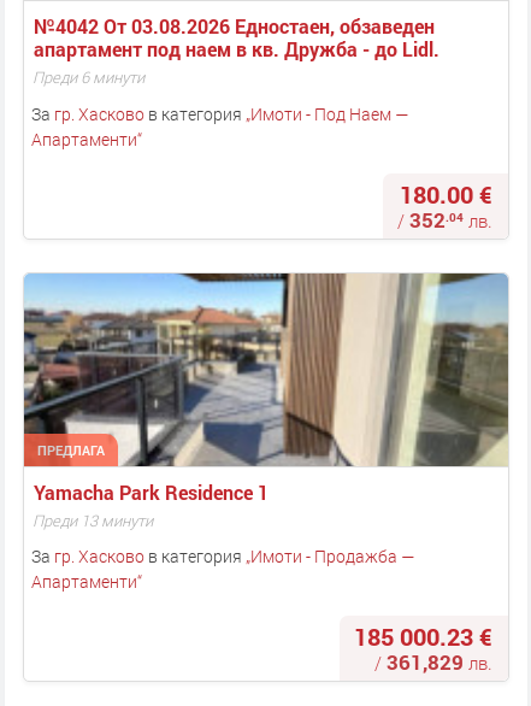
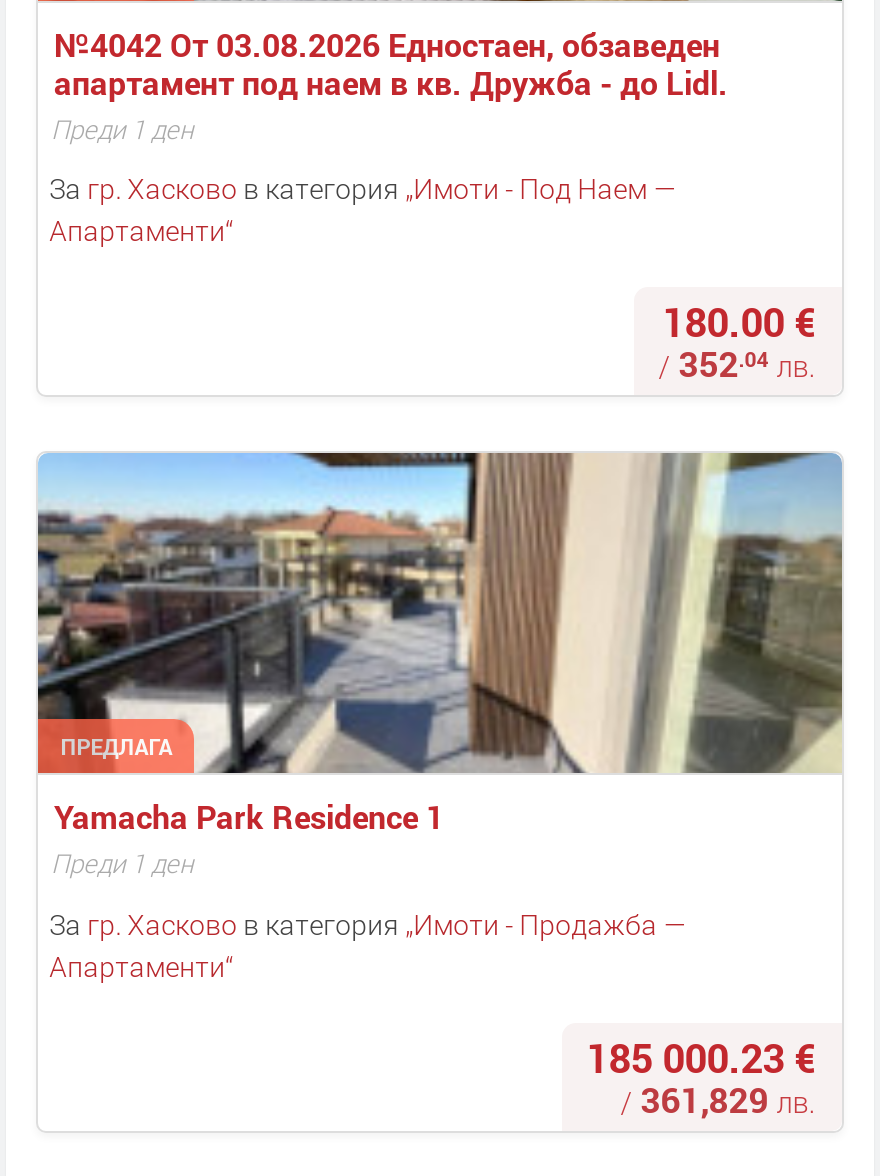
[32,66,144,88] Преди 6 минути -> [51,110,193,146] Преди 1 ден
[32,509,152,531] Преди 13 минути -> [51,845,193,881] Преди 1 ден

